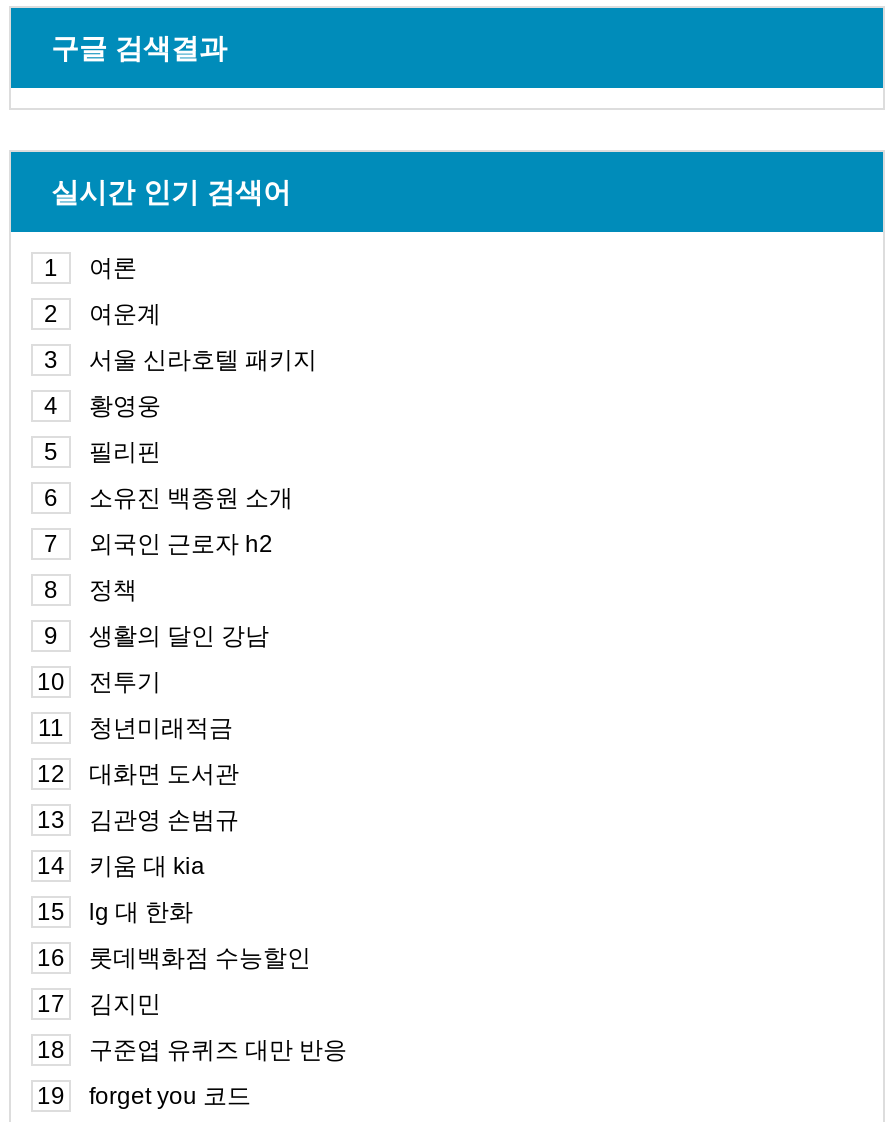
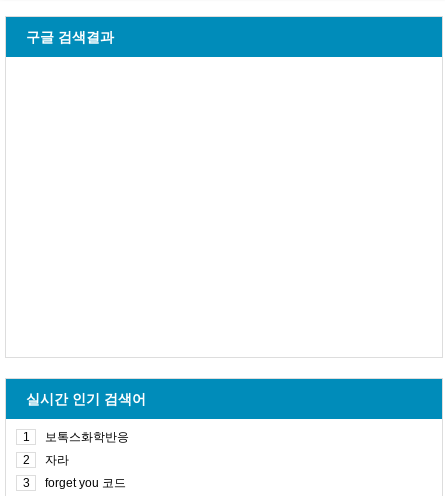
moved [44,176,291,374] -> [22,391,146,490]: 실시간 인기 검색어 | 1 | 2 | 3
[89,254,137,282] 여론 -> [45,430,129,444] 보톡스화학반응
[89,300,161,328] 여운계 -> [45,453,69,467] 자라
[37,346,347,1110] 서울 신라호텔 패키지 | 4 | 황영웅 | 5 | 필리핀 | 6 | 소유진 백종원 소개 | 7 | 외국인 근로자 h2 | 8 | 정책 | 9 | 생활의 달인 강남 | 10 | 전투기 | 11 | 청년미래적금 | 12 | 대화면 도서관 | 13 | 김관영 손범규 | 14 | 키움 대 kia | 15 | lg 대 한화 | 16 | 롯데백화점 수능할인 | 17 | 김지민 | 18 | 구준엽 유퀴즈 대만 반응 | 19 -> none

